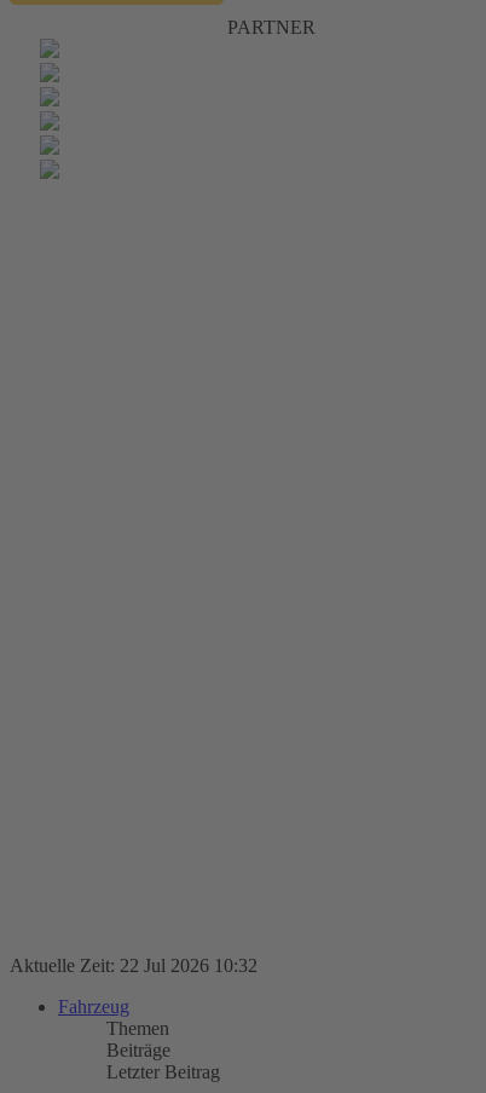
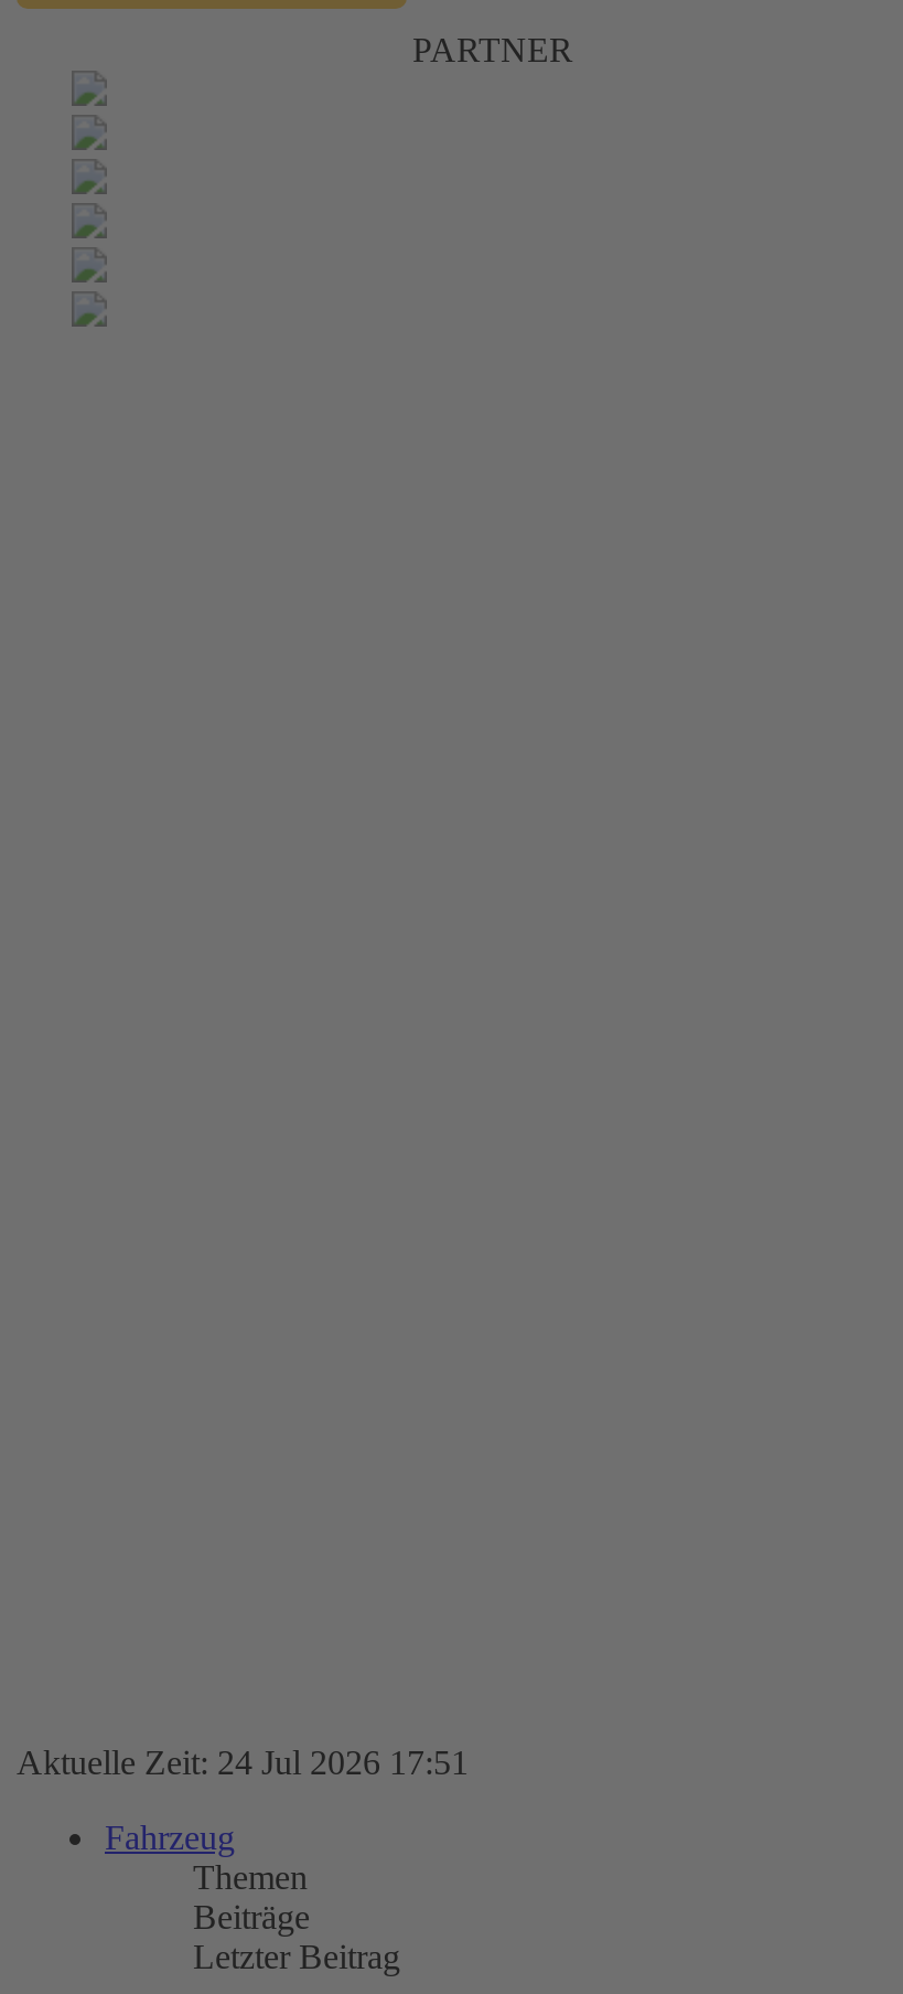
[10,955,258,975] Aktuelle Zeit: 22 Jul 2026 10:32 -> [17,1743,469,1780] Aktuelle Zeit: 24 Jul 2026 17:51

